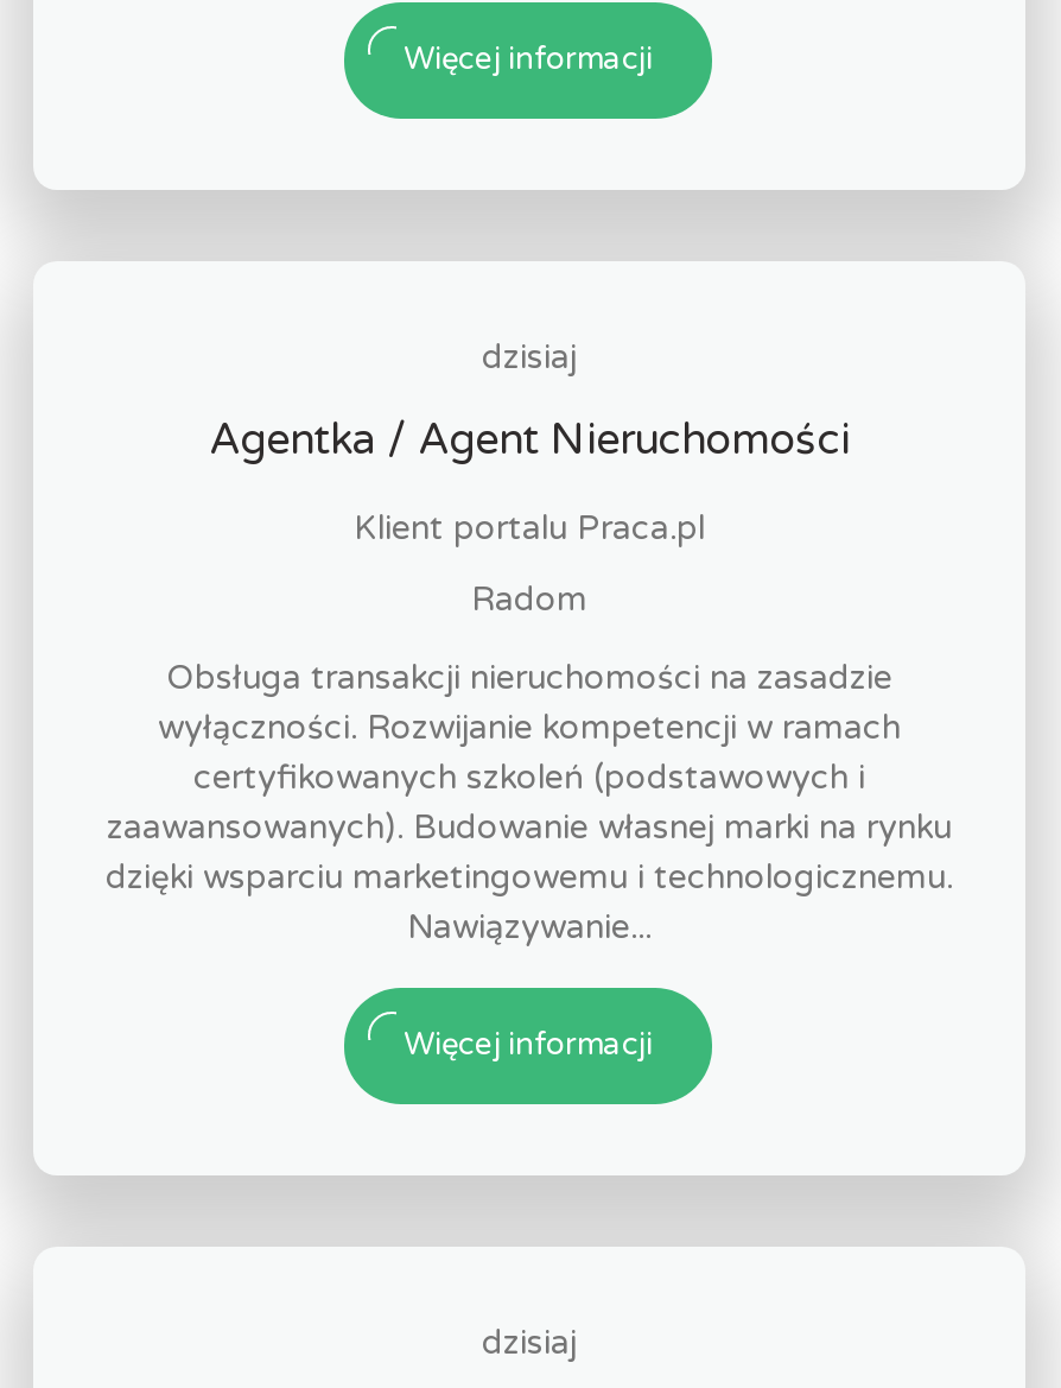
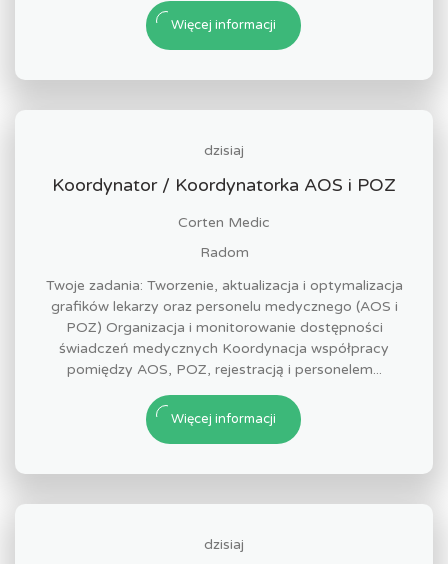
[209,413,850,465] Agentka / Agent Nieruchomości -> [52,174,396,196] Koordynator / Koordynatorka AOS i POZ
[354,508,705,549] Klient portalu Praca.pl -> [178,214,270,231] Corten Medic
[106,658,953,947] Obsługa transakcji nieruchomości na zasadzie | wyłączności. Rozwijanie kompetencji w ramach | certyfikowanych szkoleń (podstawowych i | zaawansowanych). Budowanie własnej marki na rynku | dzięki wsparciu marketingowemu i technologicznemu. | Nawiązywanie... -> [45,277,402,378] Twoje zadania: Tworzenie, aktualizacja i optymalizacja | grafików lekarzy oraz personelu medycznego (AOS i | POZ) Organizacja i monitorowanie dostępności | świadczeń medycznych Koordynacja współpracy | pomiędzy AOS, POZ, rejestracją i personelem...

